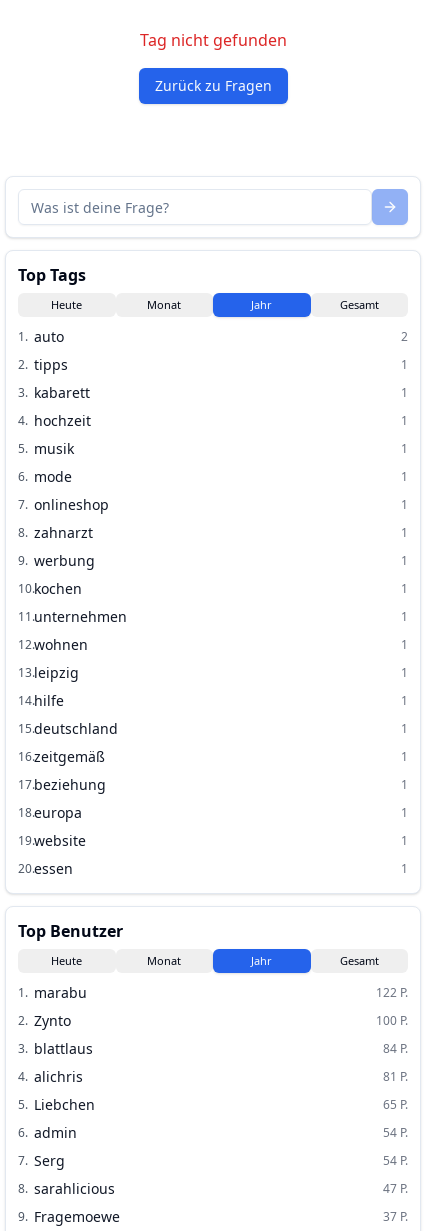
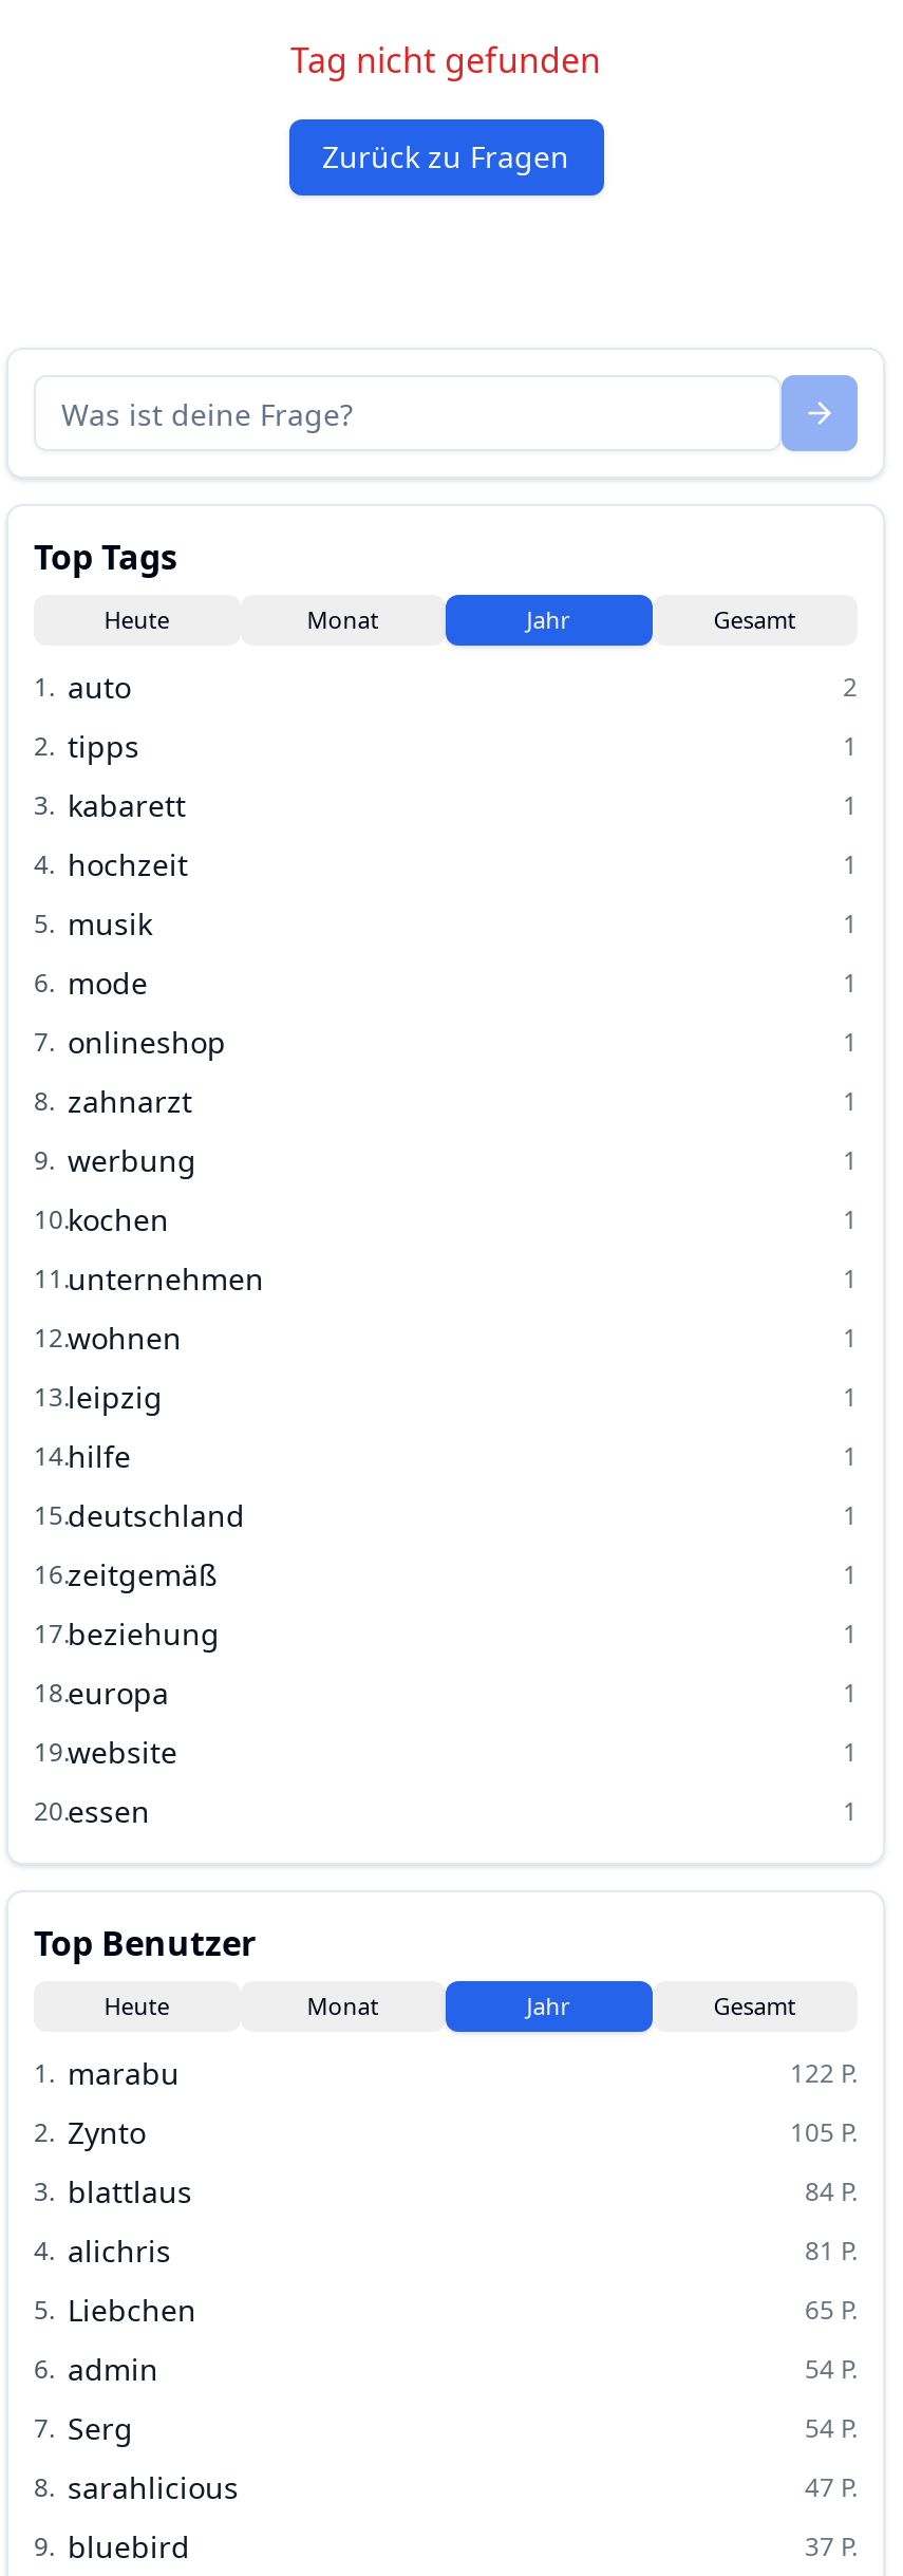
[376,1012,408,1029] 100 P. -> [790,2114,858,2150] 105 P.
[18,1207,120,1226] 9. Fragemoewe -> [34,2526,190,2566] 9. bluebird

